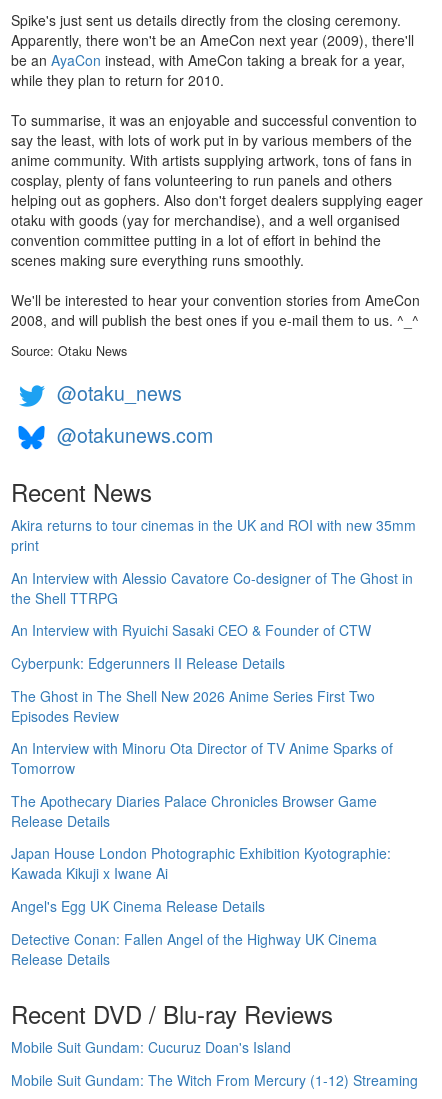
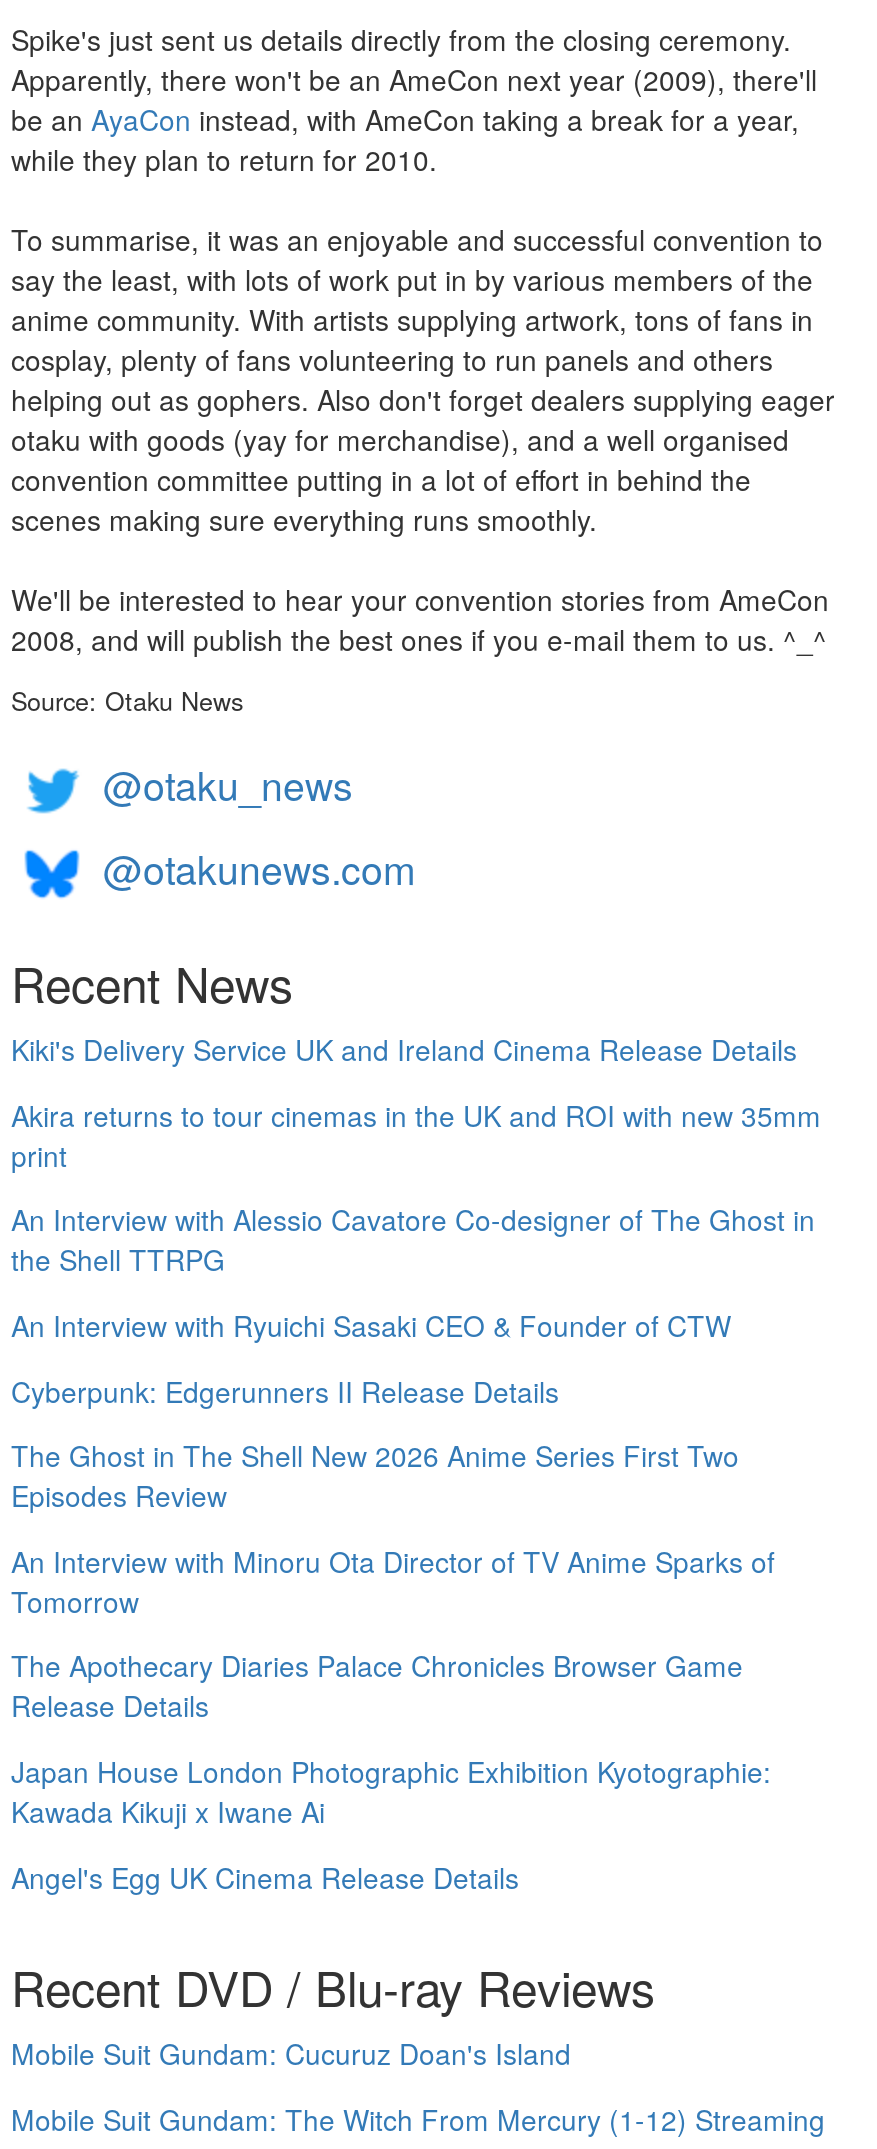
none -> [11,1029,797,1069] Kiki's Delivery Service UK and Ireland Cinema Release Details
moved [11,515,416,916] -> [11,1095,821,1896]: Akira returns to tour cinemas in the UK and ROI with new 35mm | print | An Interview with Alessio Cavatore Co-designer of The Ghost in | ... | Kawada Kikuji x Iwane Ai | Angel's Egg UK Cinema Release Details
[11,928,377,968] Detective Conan: Fallen Angel of the Highway UK Cinema | Release Details -> none

